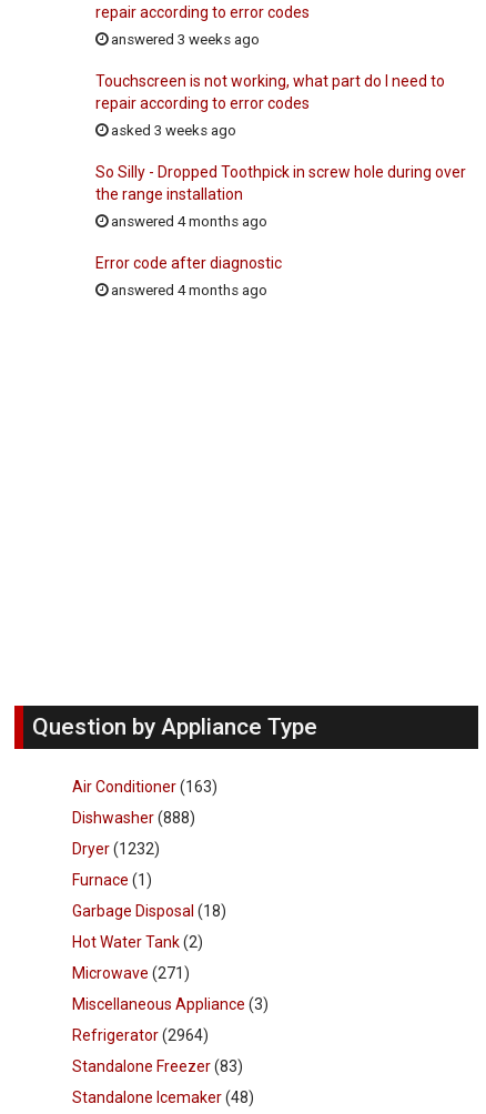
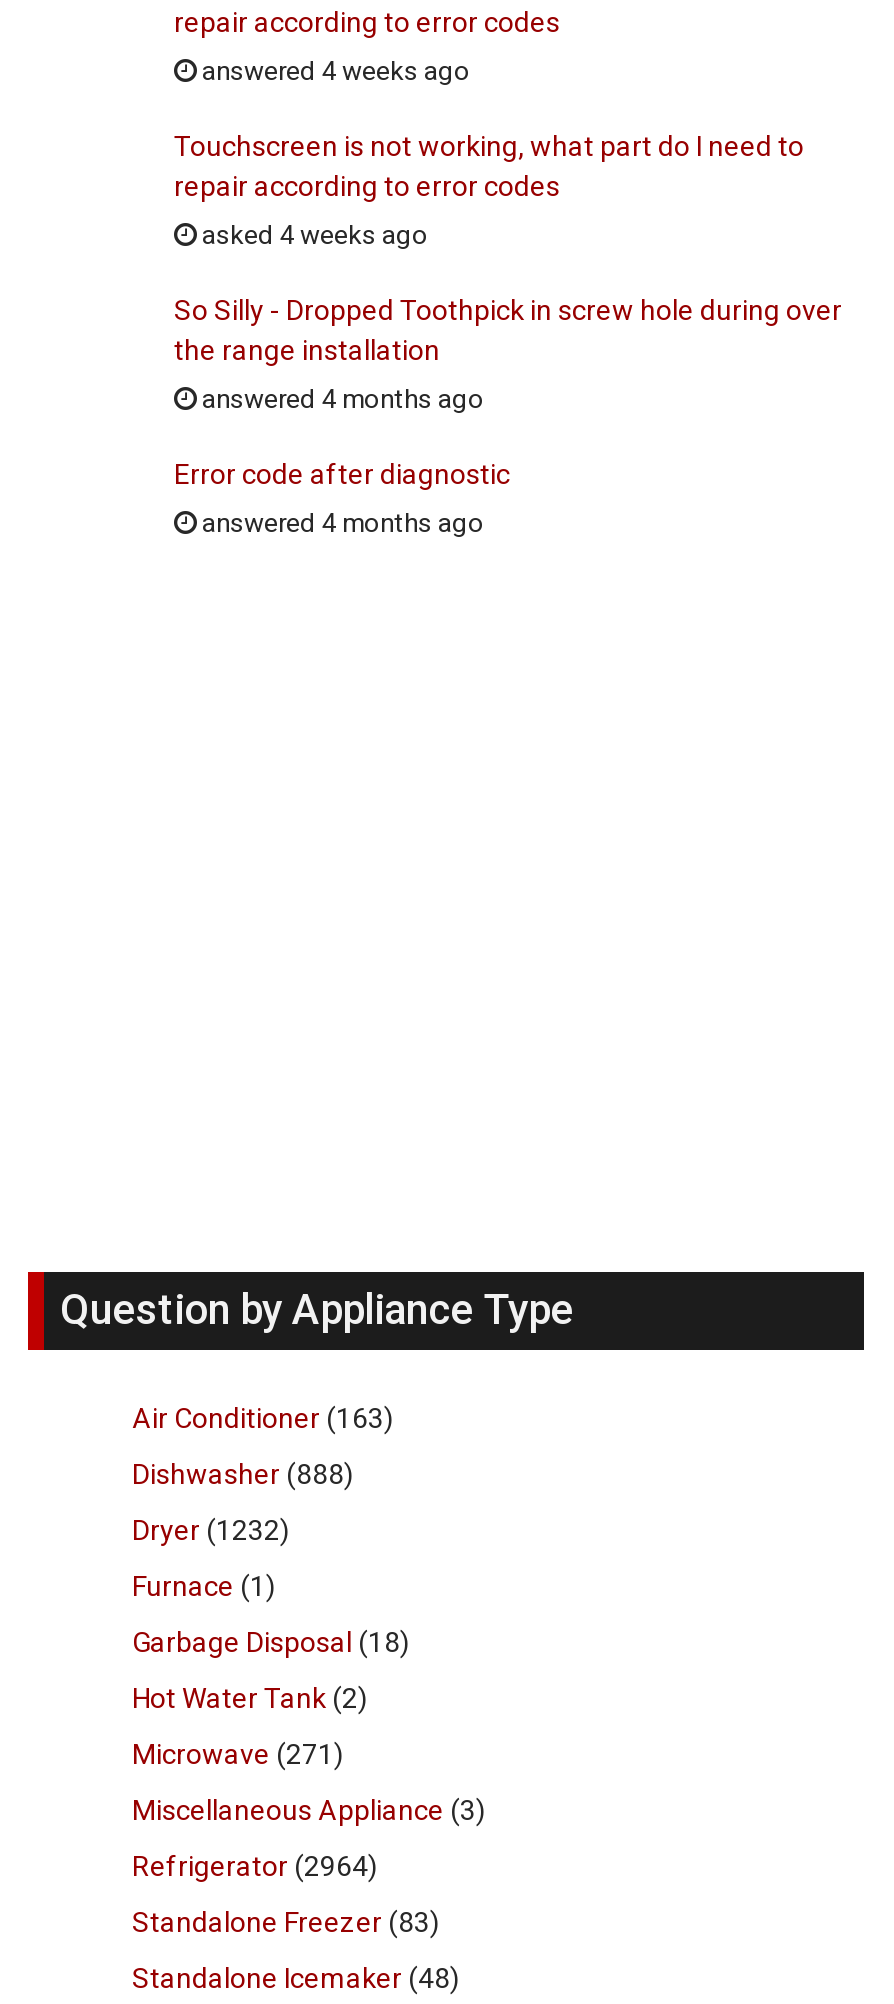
[108,31,260,48] answered 3 weeks ago -> [196,56,470,86] answered 4 weeks ago
[108,122,236,139] asked 3 weeks ago -> [196,220,428,250] asked 4 weeks ago

